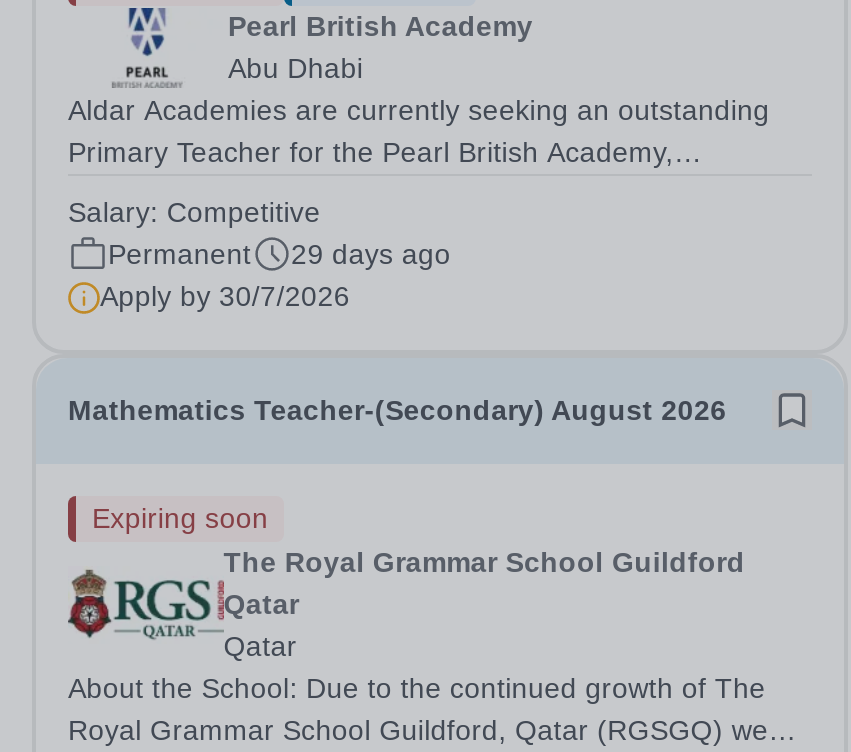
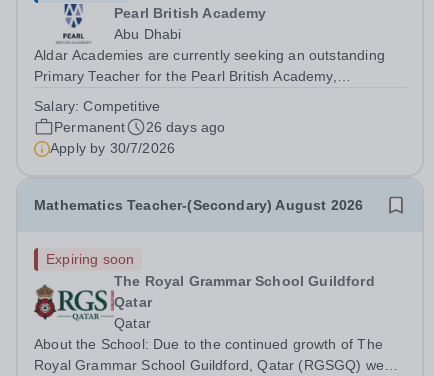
[108,238,451,270] Permanent 29 days ago -> [54,119,225,135] Permanent 26 days ago

